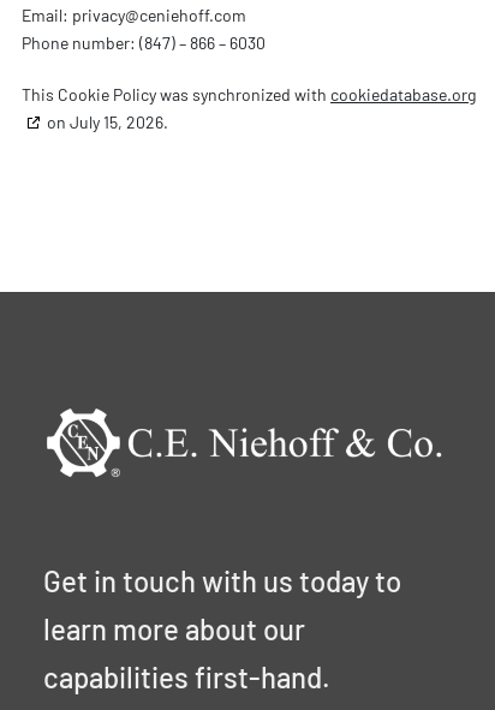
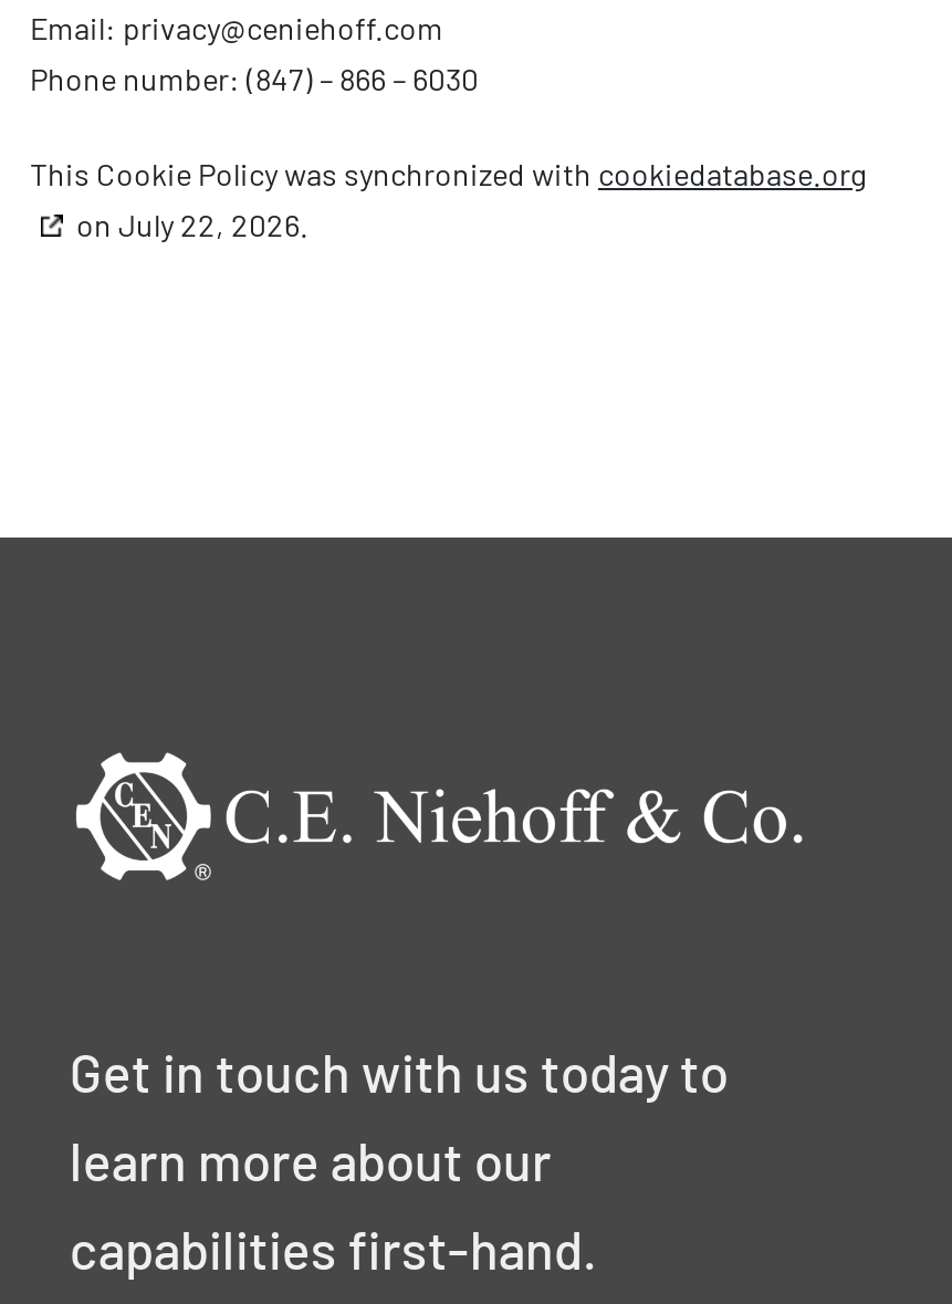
[43,112,168,133] on July 15, 2026. -> [70,207,308,244] on July 22, 2026.

